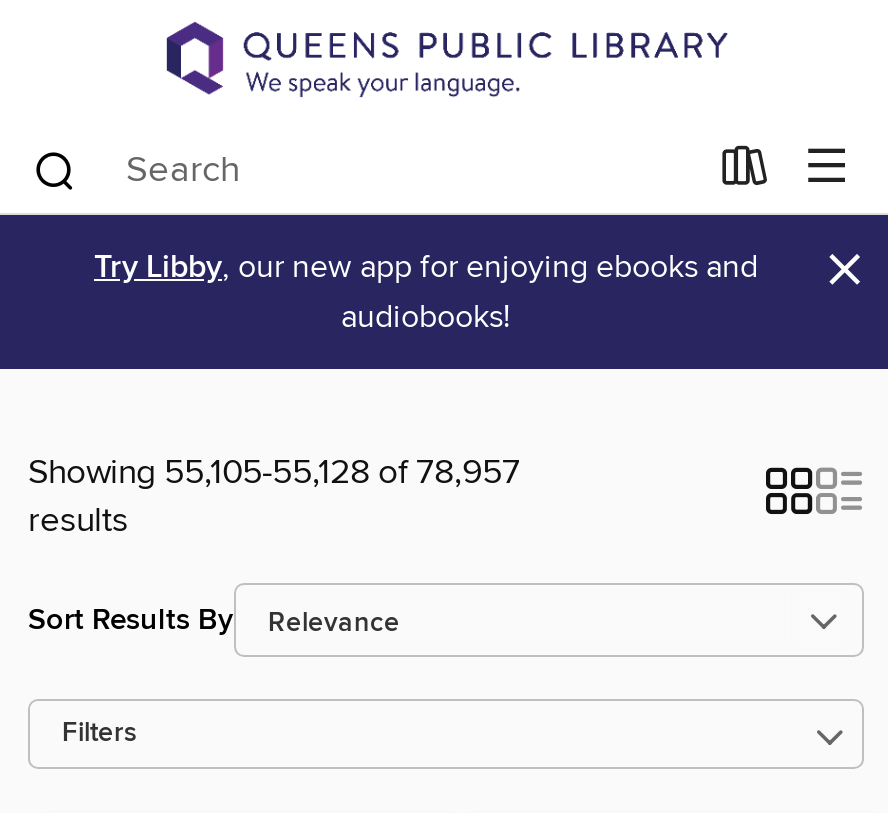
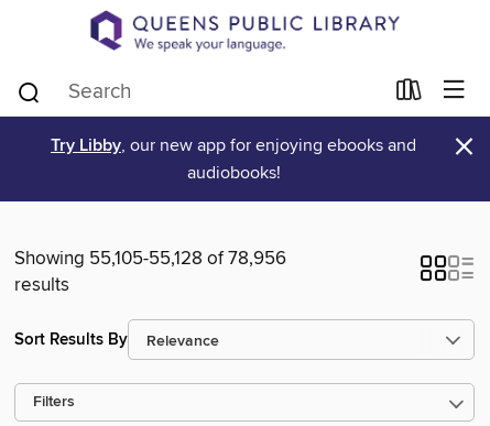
[28,452,520,496] Showing 55,105-55,128 of 78,957 -> [14,247,286,271] Showing 55,105-55,128 of 78,956

